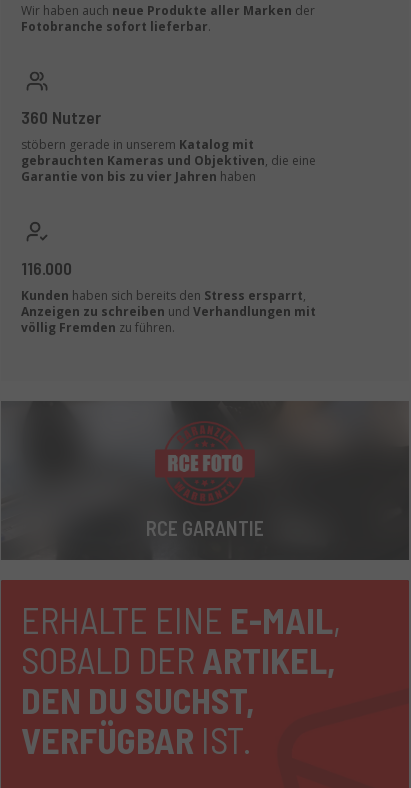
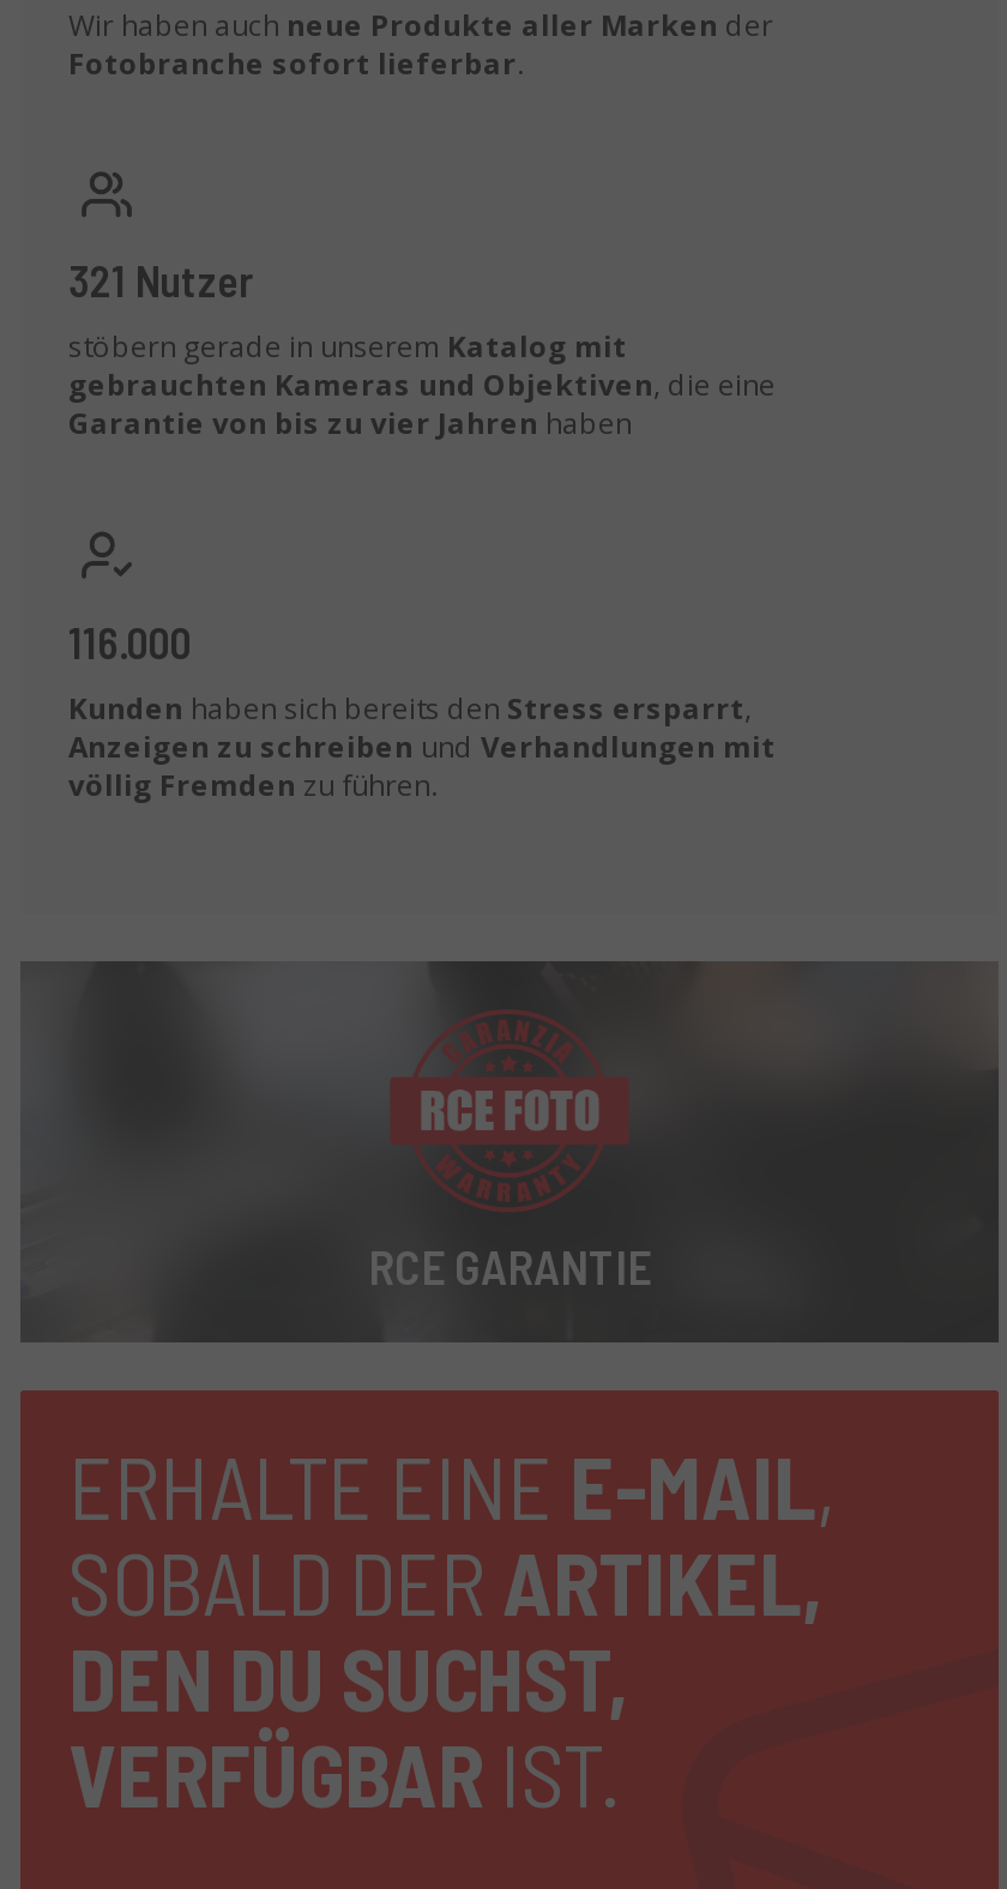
[21,106,101,128] 360 Nutzer -> [68,255,253,308] 321 Nutzer

